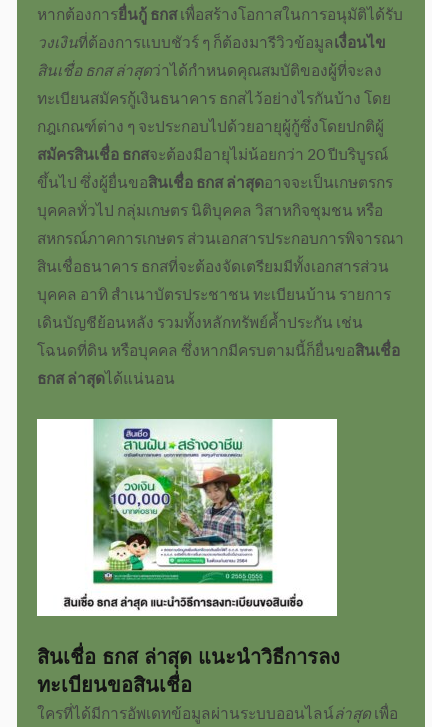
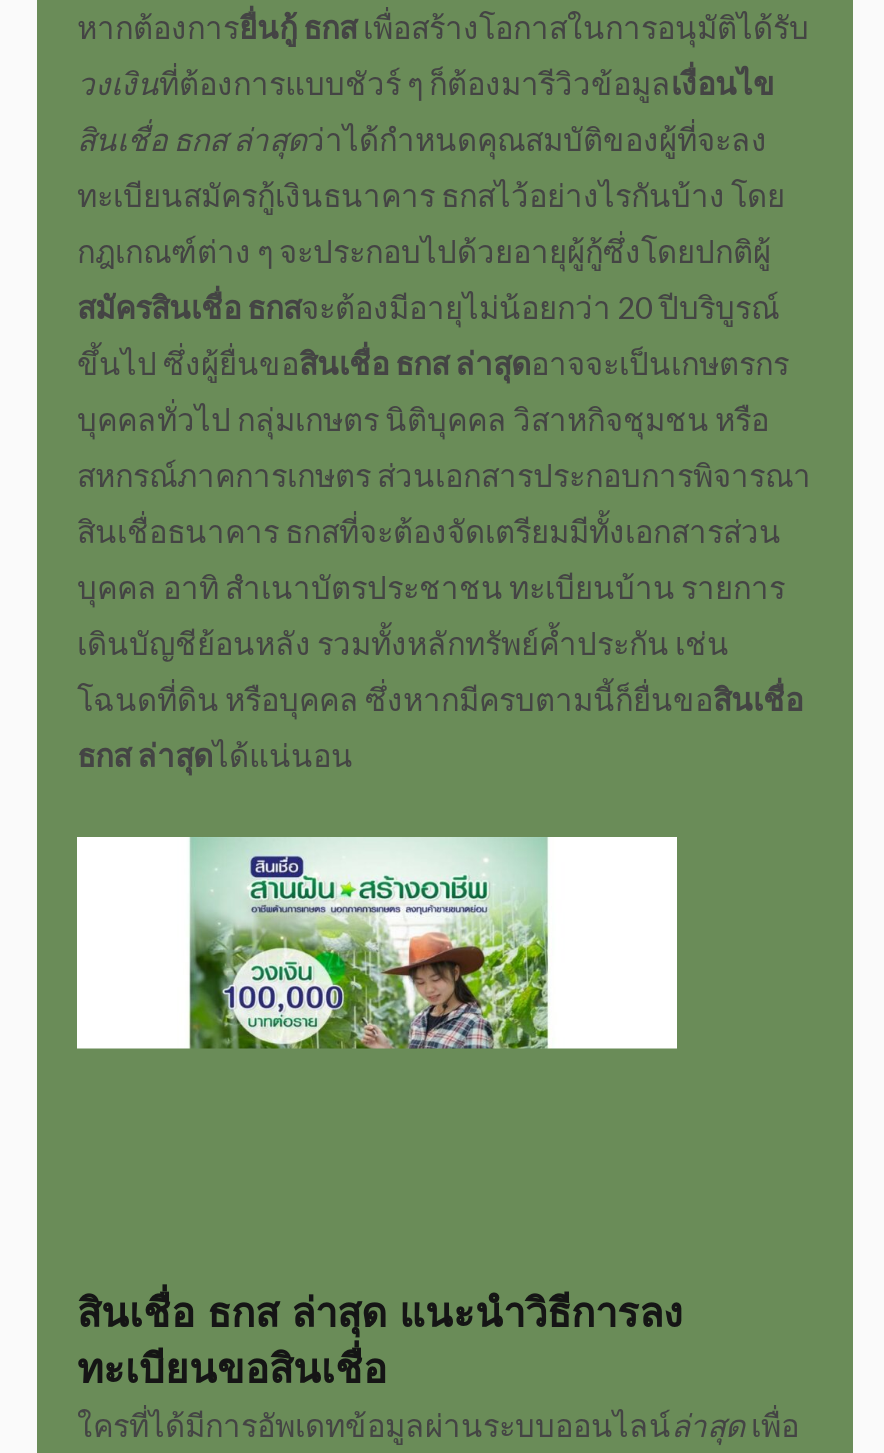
[36,524,338,617] [image] -> none

